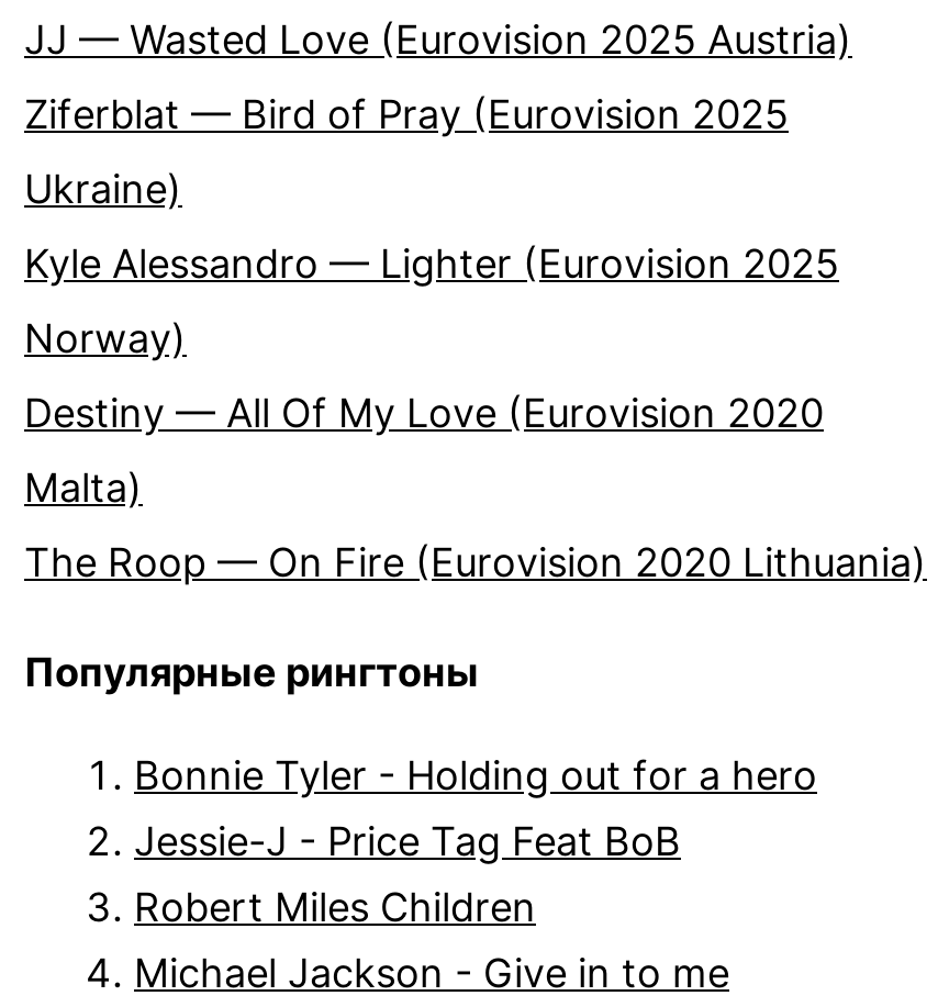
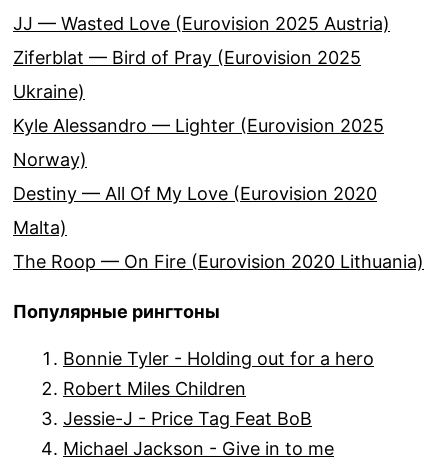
moved [134,819,681,865] -> [63,408,312,429]: Jessie-J - Price Tag Feat BoB
moved [134,885,536,931] -> [63,378,246,399]: Robert Miles Children

